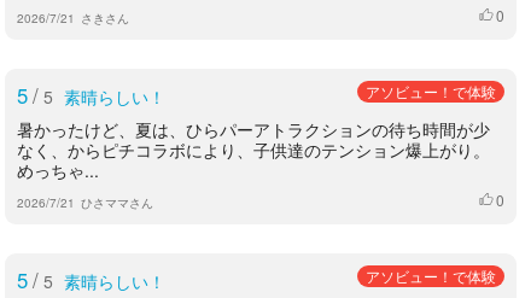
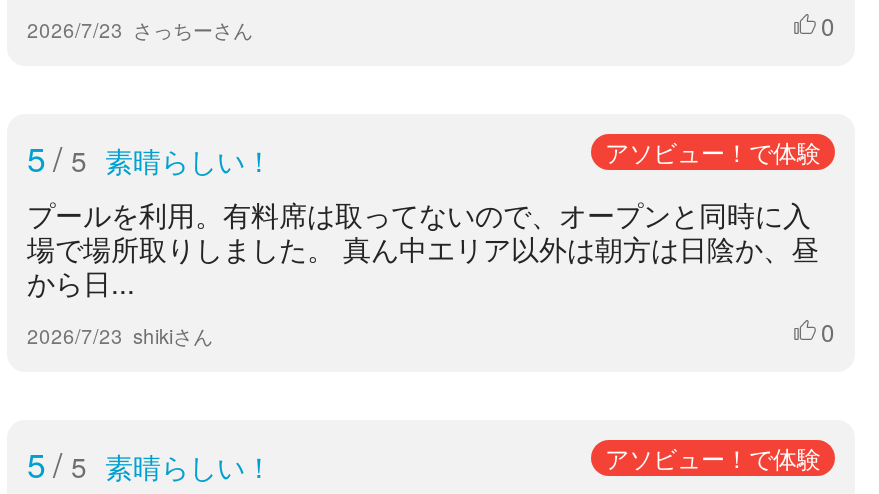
[17,9,129,26] 2026/7/21 さきさん -> [27,15,253,43] 2026/7/23 さっちーさん
[17,117,490,182] 暑かったけど、夏は、ひらパーアトラクションの待ち時間が少 | なく、からピチコラボにより、子供達のテンション爆上がり。 | めっちゃ... -> [27,193,819,301] プールを利用。有料席は取ってないので、オープンと同時に入 | 場で場所取りしました。 真ん中エリア以外は朝方は日陰か、昼 | から日...
[17,194,153,211] 2026/7/21 ひさママさん -> [27,321,213,349] 2026/7/23 shikiさん

